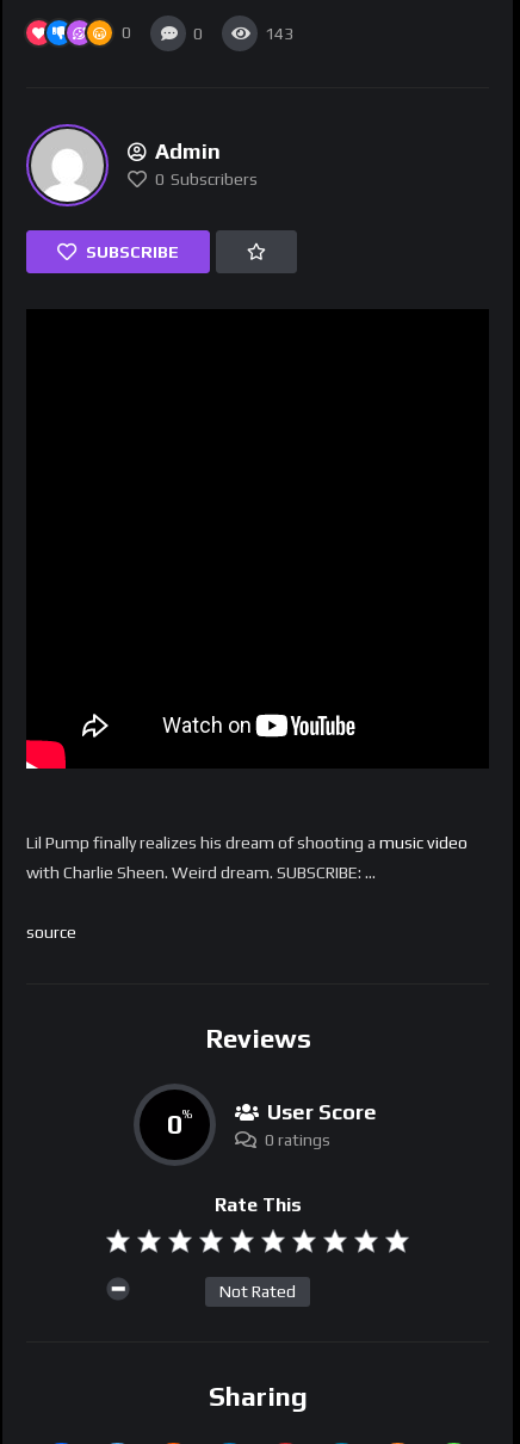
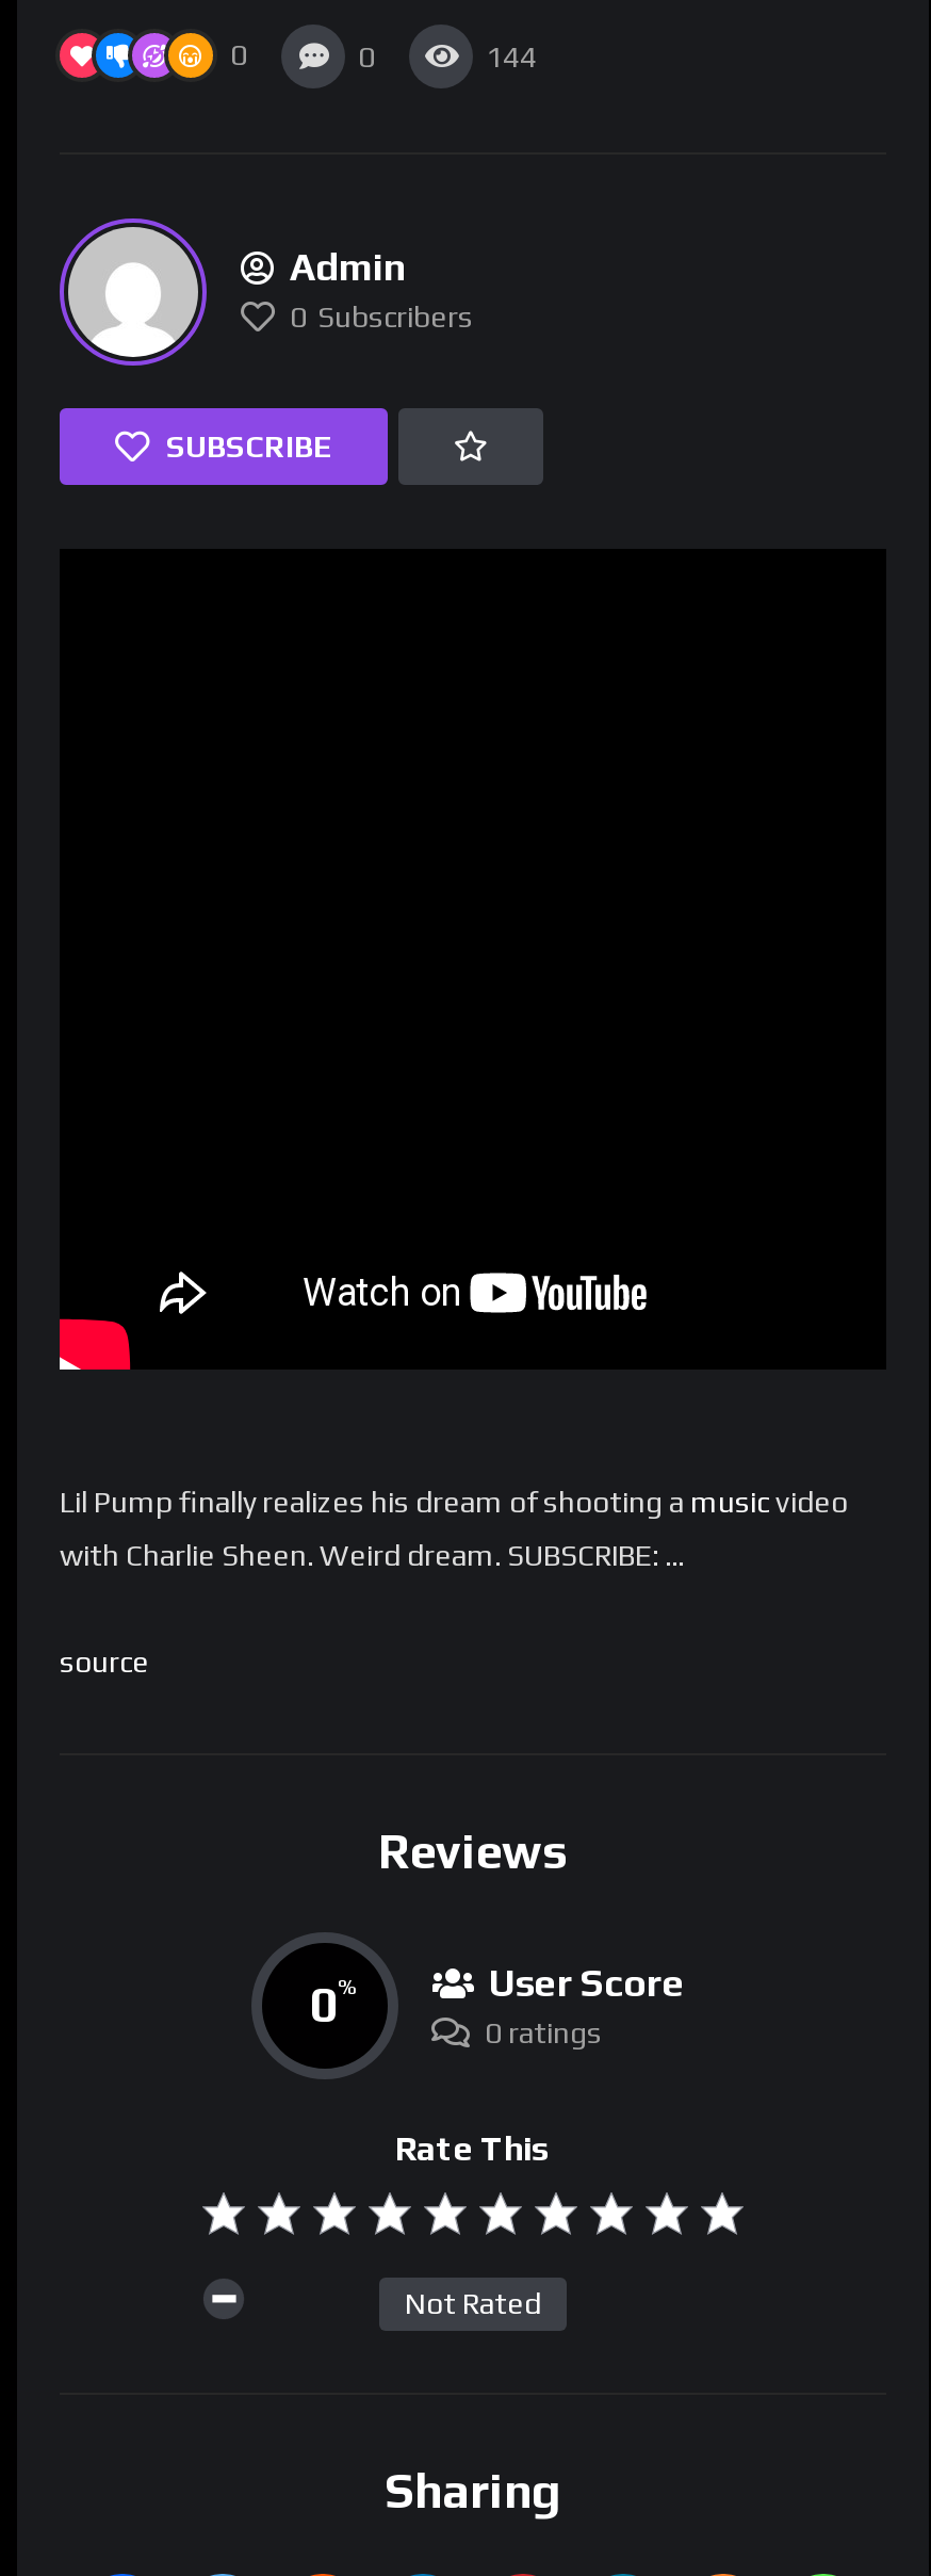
[265,23,293,42] 143 -> [486,39,537,73] 144

